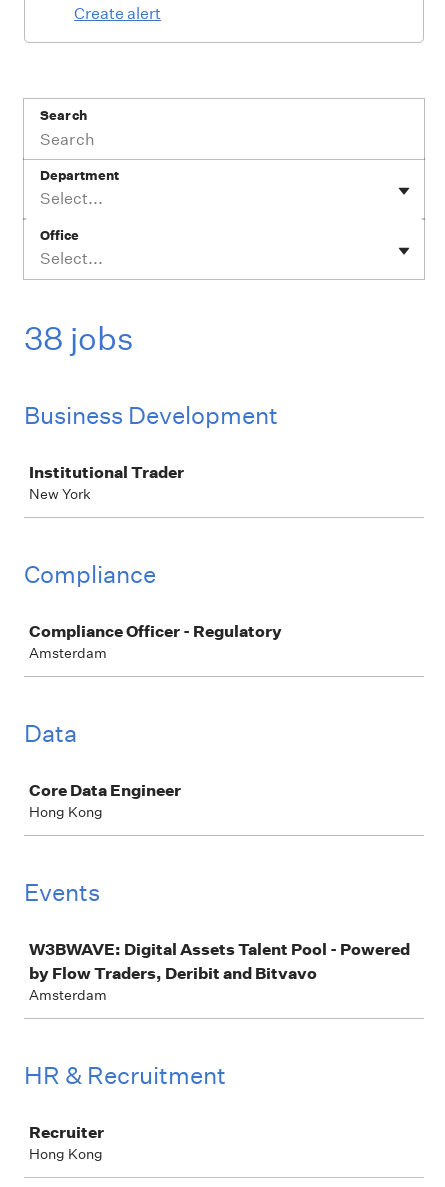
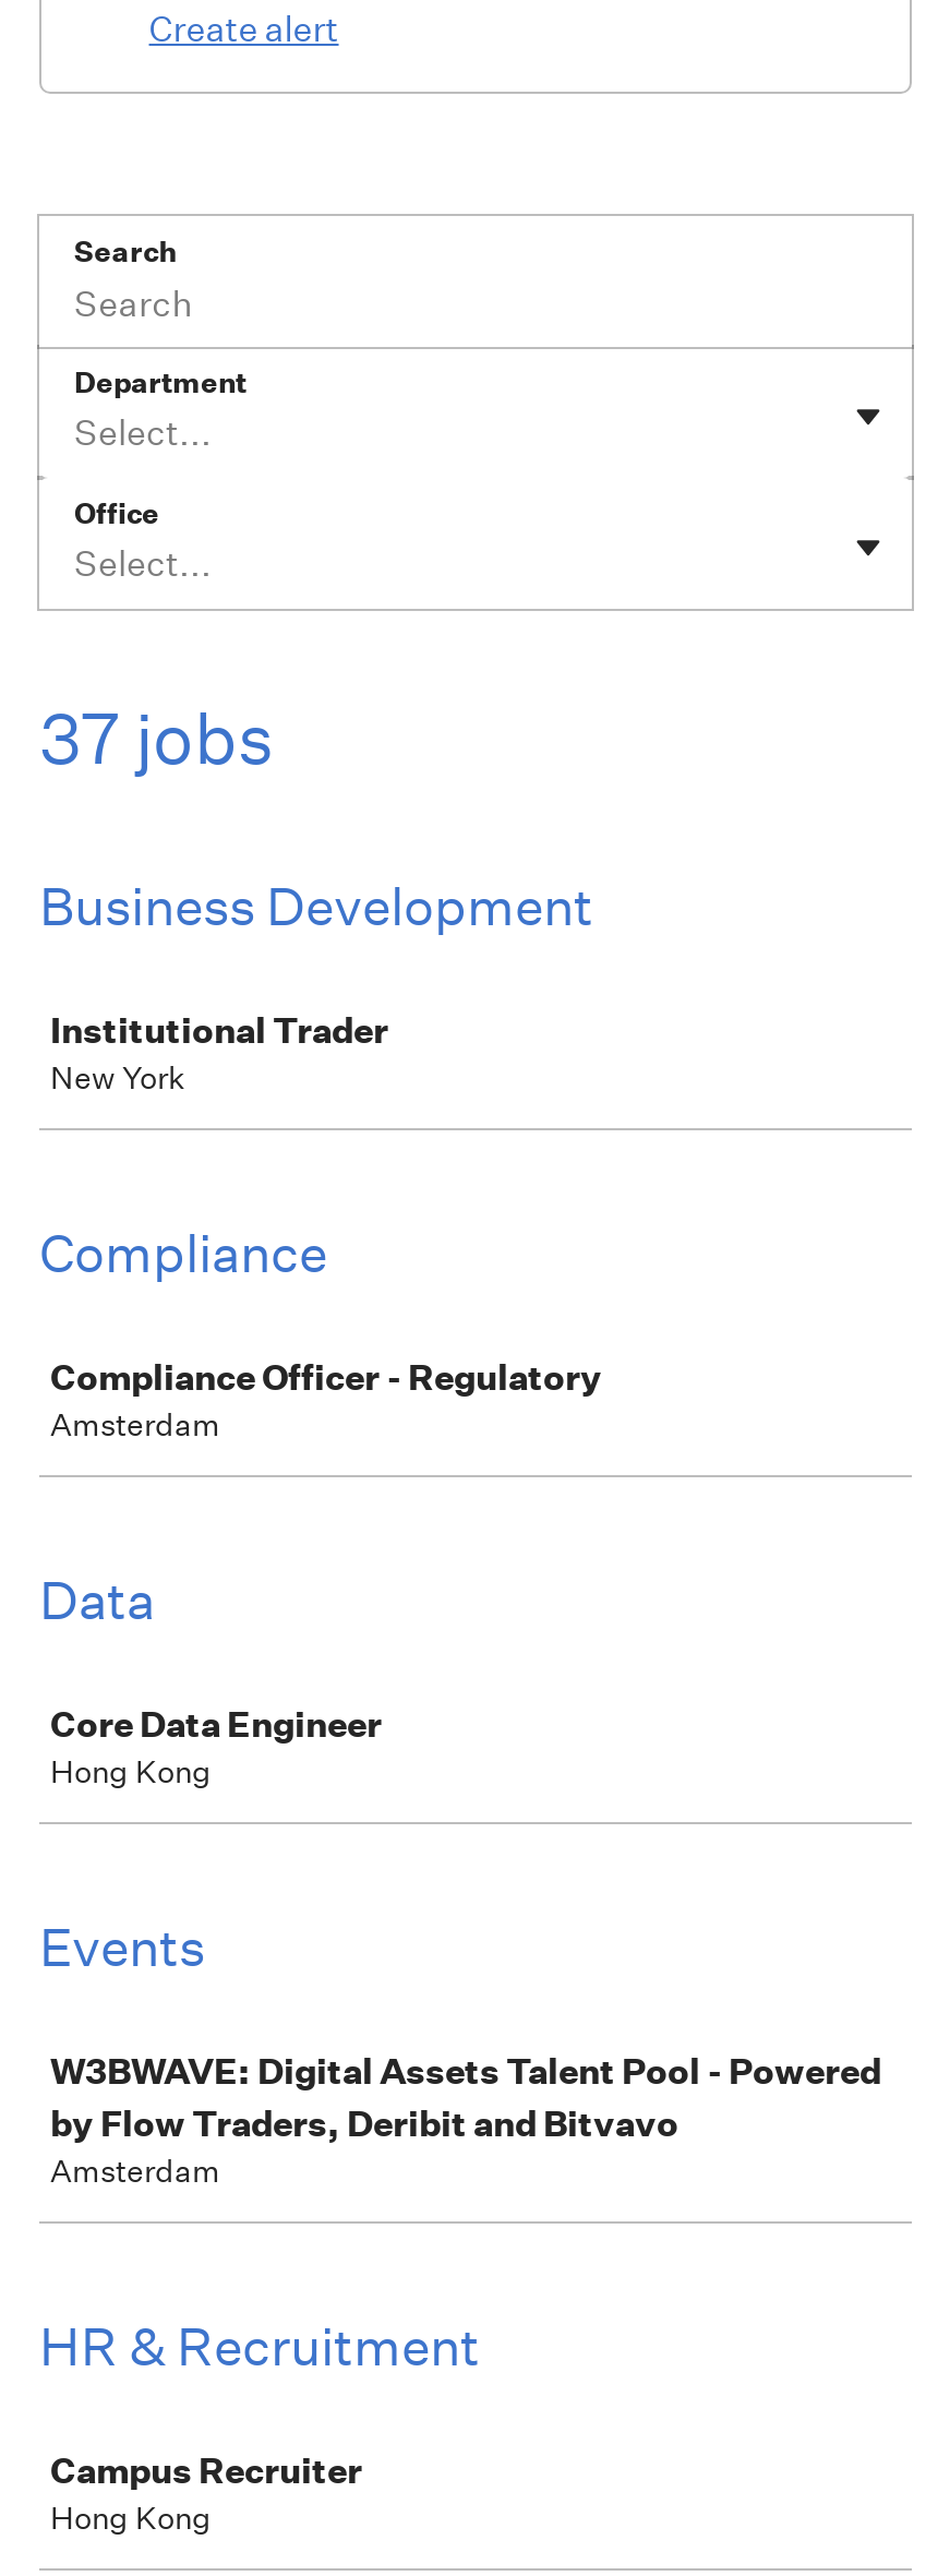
[24,319,134,358] 38 jobs -> [39,696,275,781] 37 jobs
[29,1122,104,1142] Recruiter -> [50,2448,362,2492] Campus Recruiter

